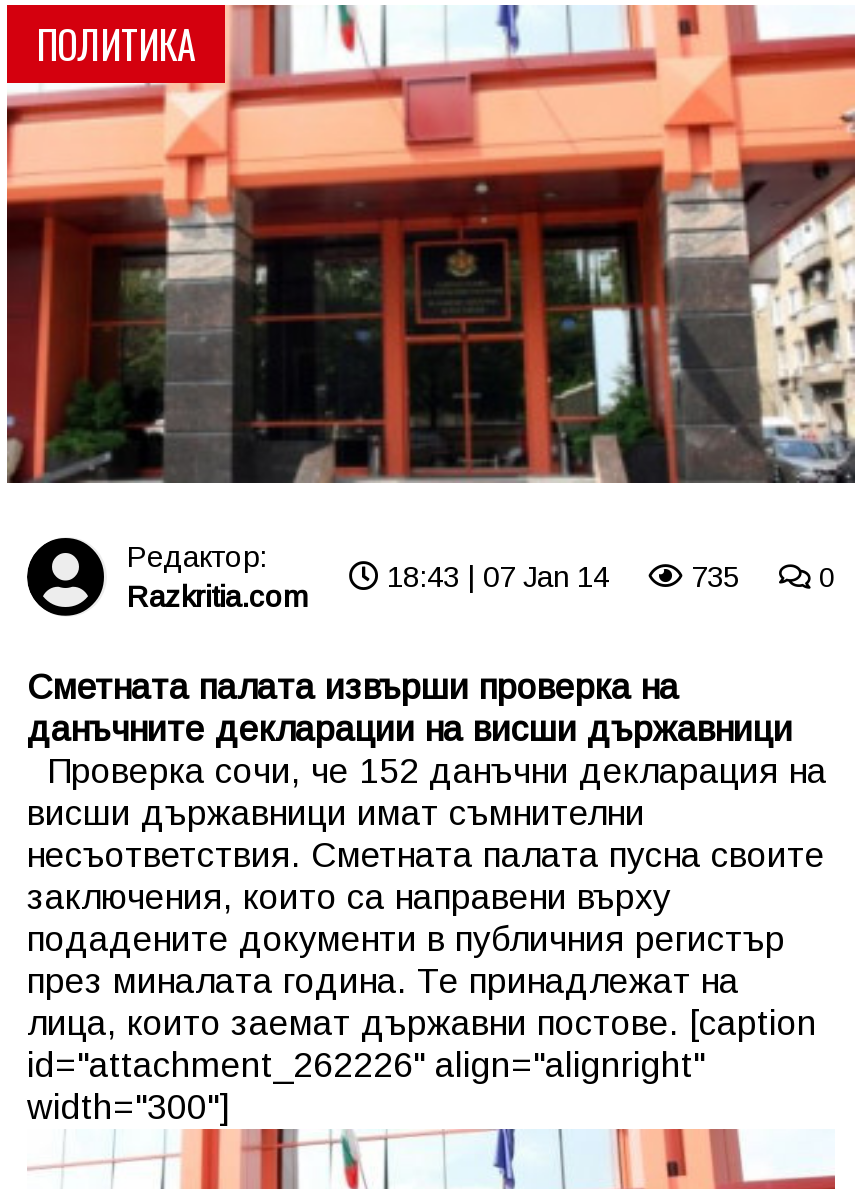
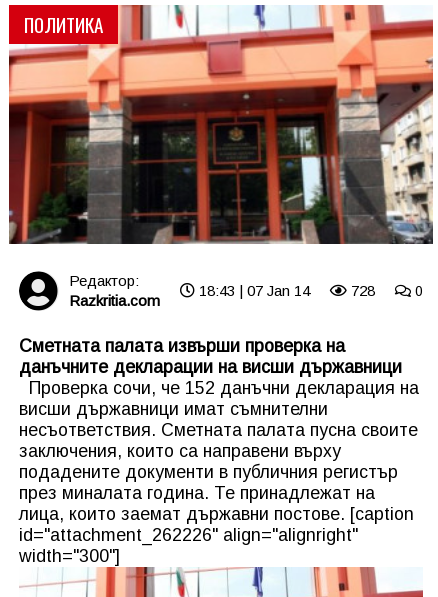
[683,559,739,593] 735 -> [347,282,375,299] 728

